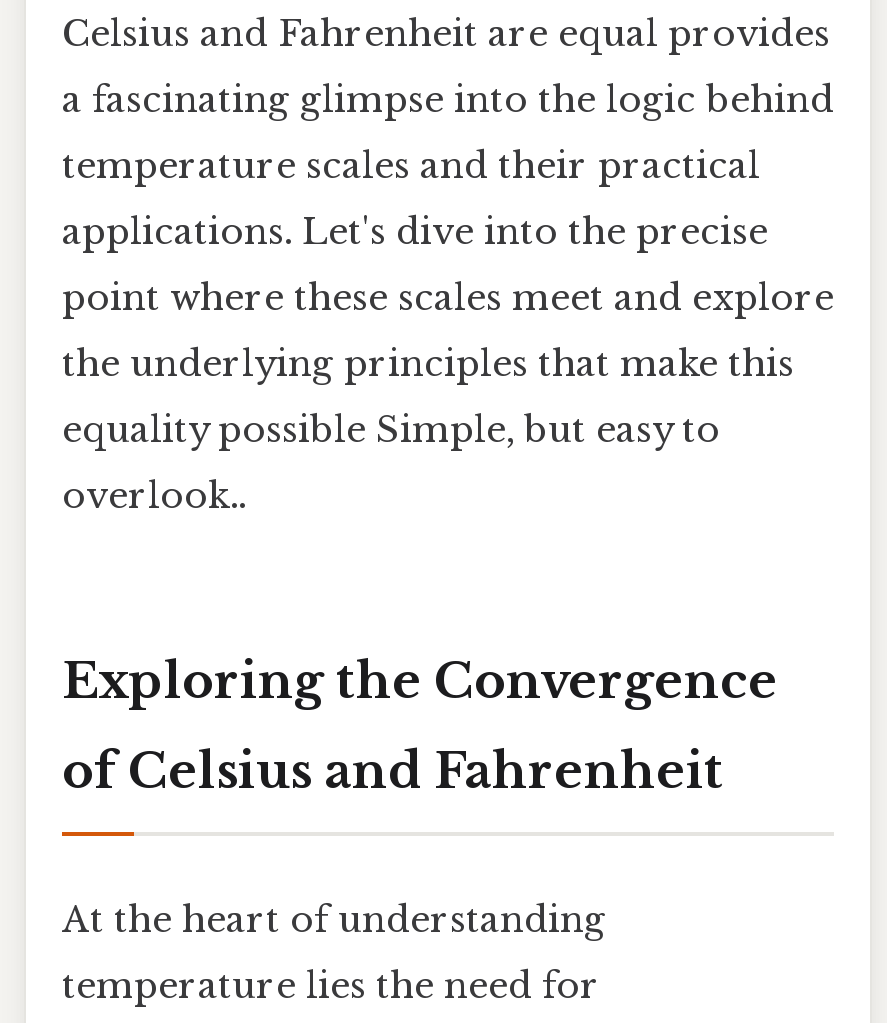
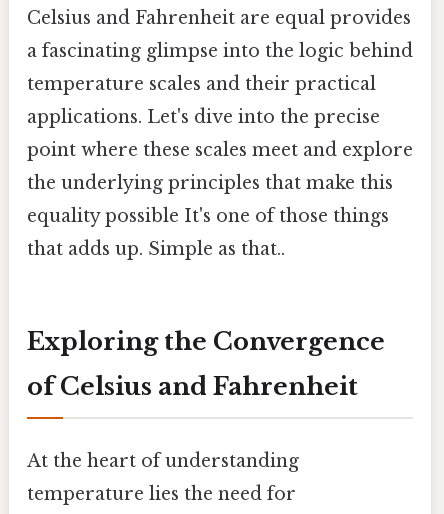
[62,408,720,452] equality possible Simple, but easy to -> [27,205,389,227] equality possible It's one of those things
[62,474,246,518] overlook.. -> [27,238,285,260] that adds up. Simple as that..

